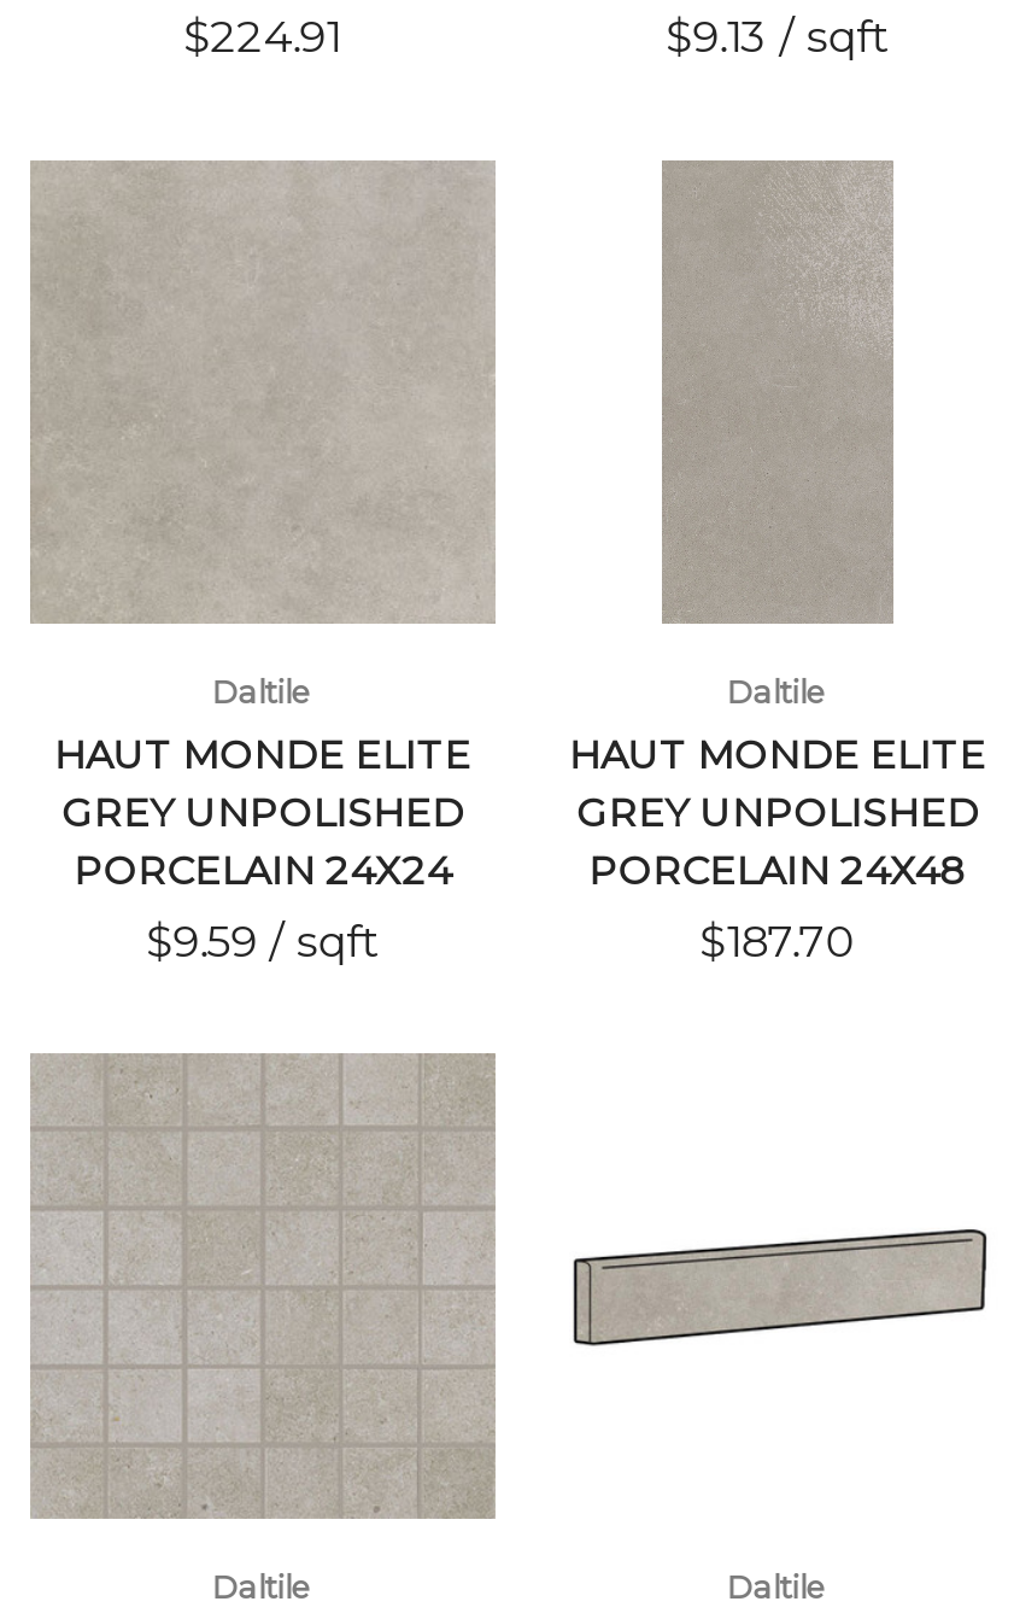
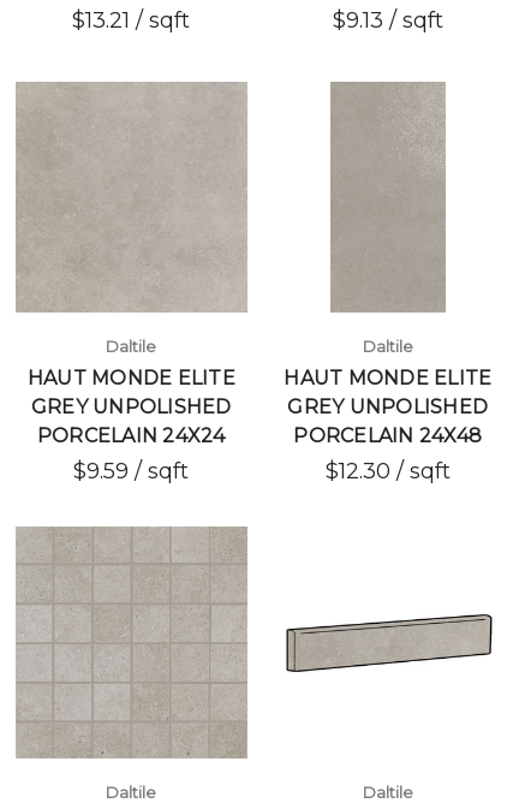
[184,11,341,64] $224.91 -> [72,7,190,34] $13.21 / sqft
[700,917,854,970] $187.70 -> [325,458,450,485] $12.30 / sqft

